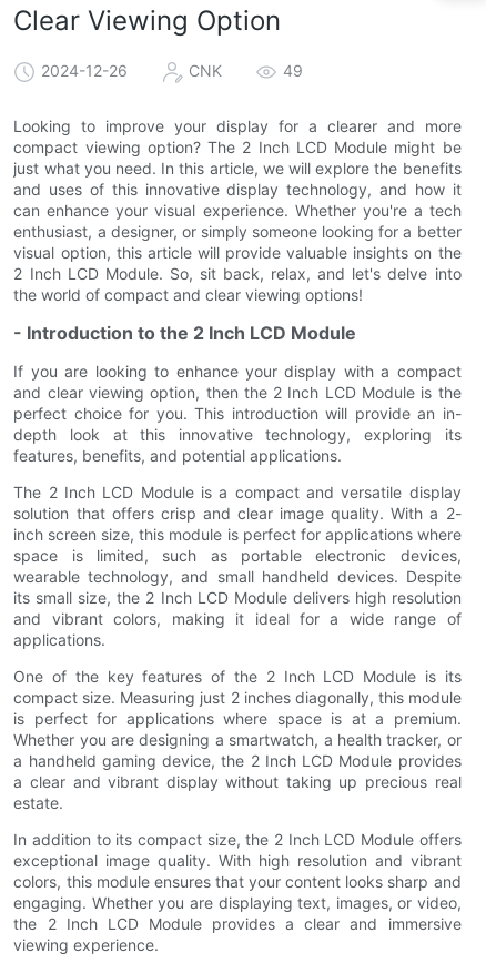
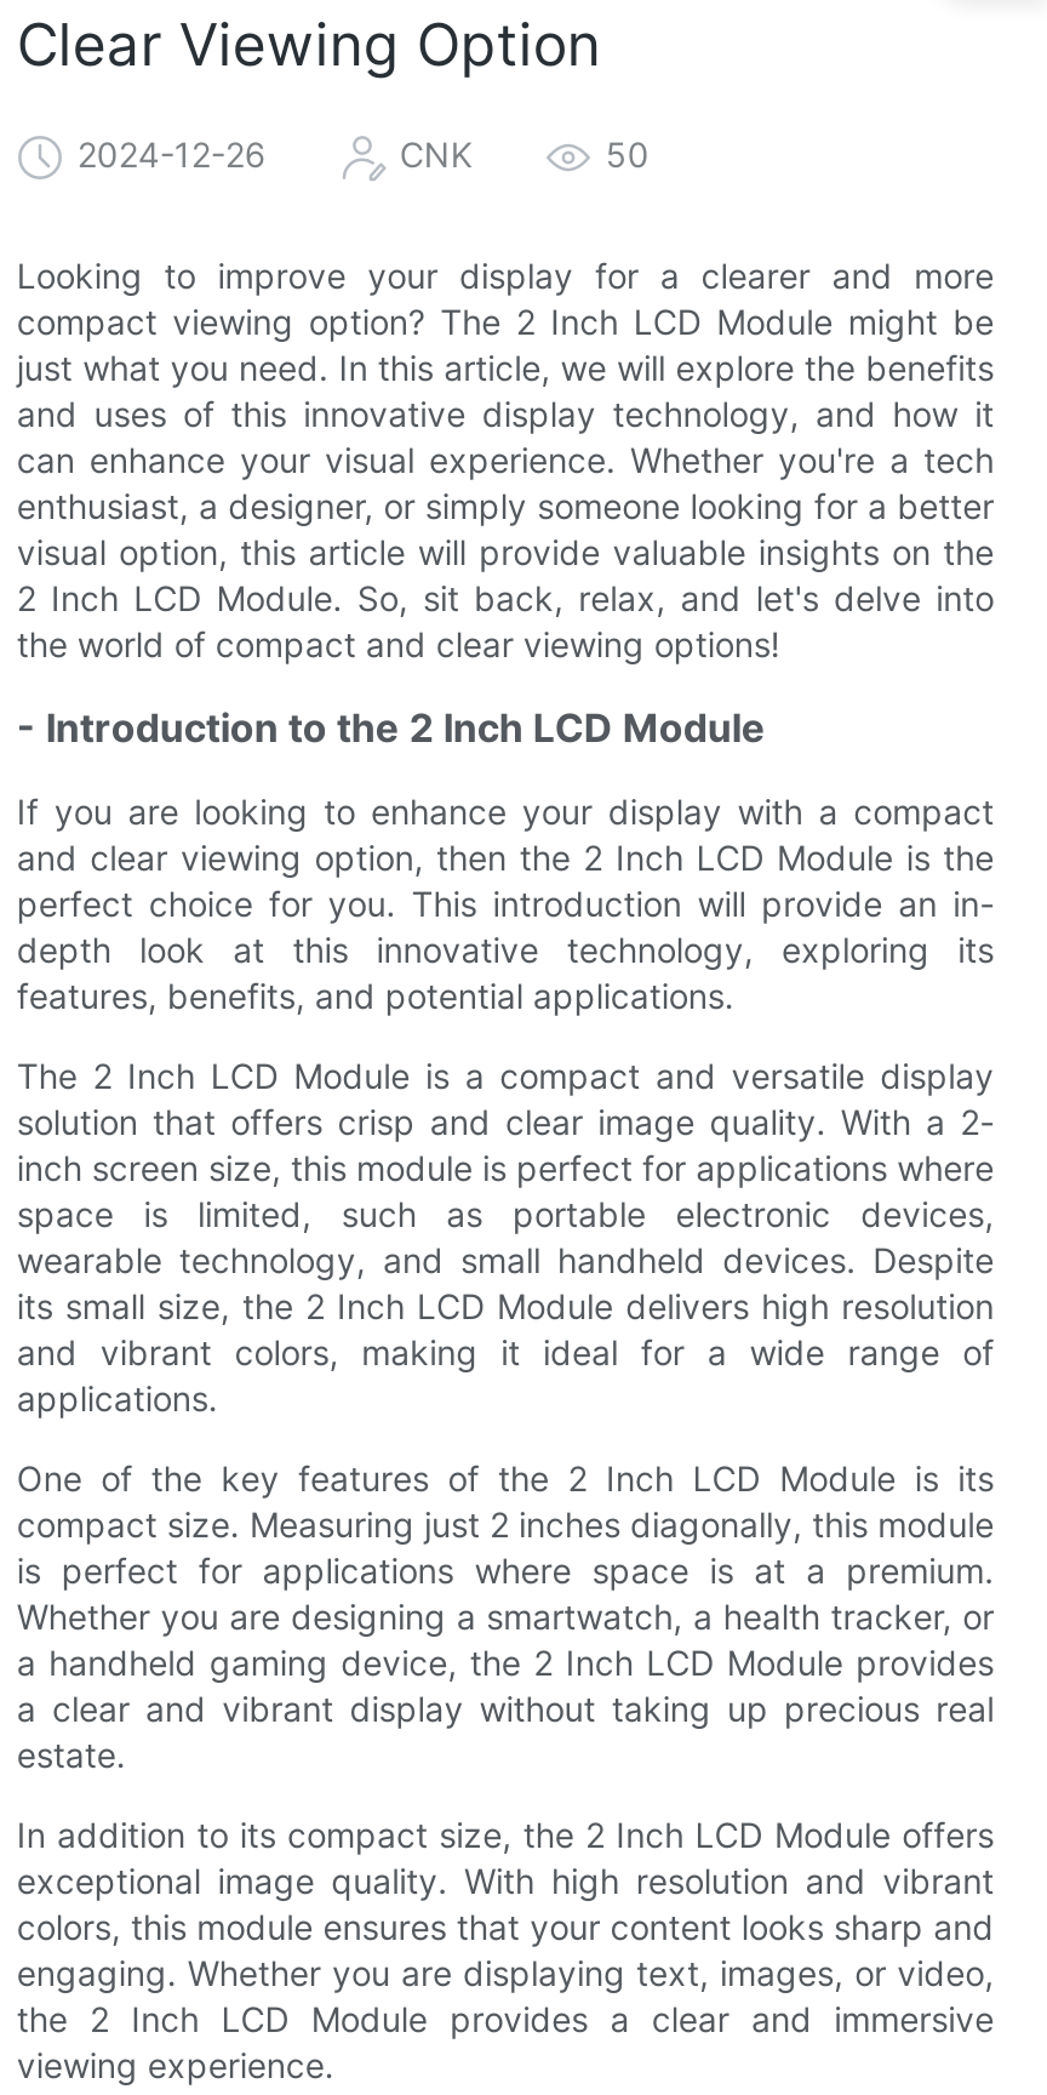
[283,61,303,80] 49 -> [606,133,649,175] 50

